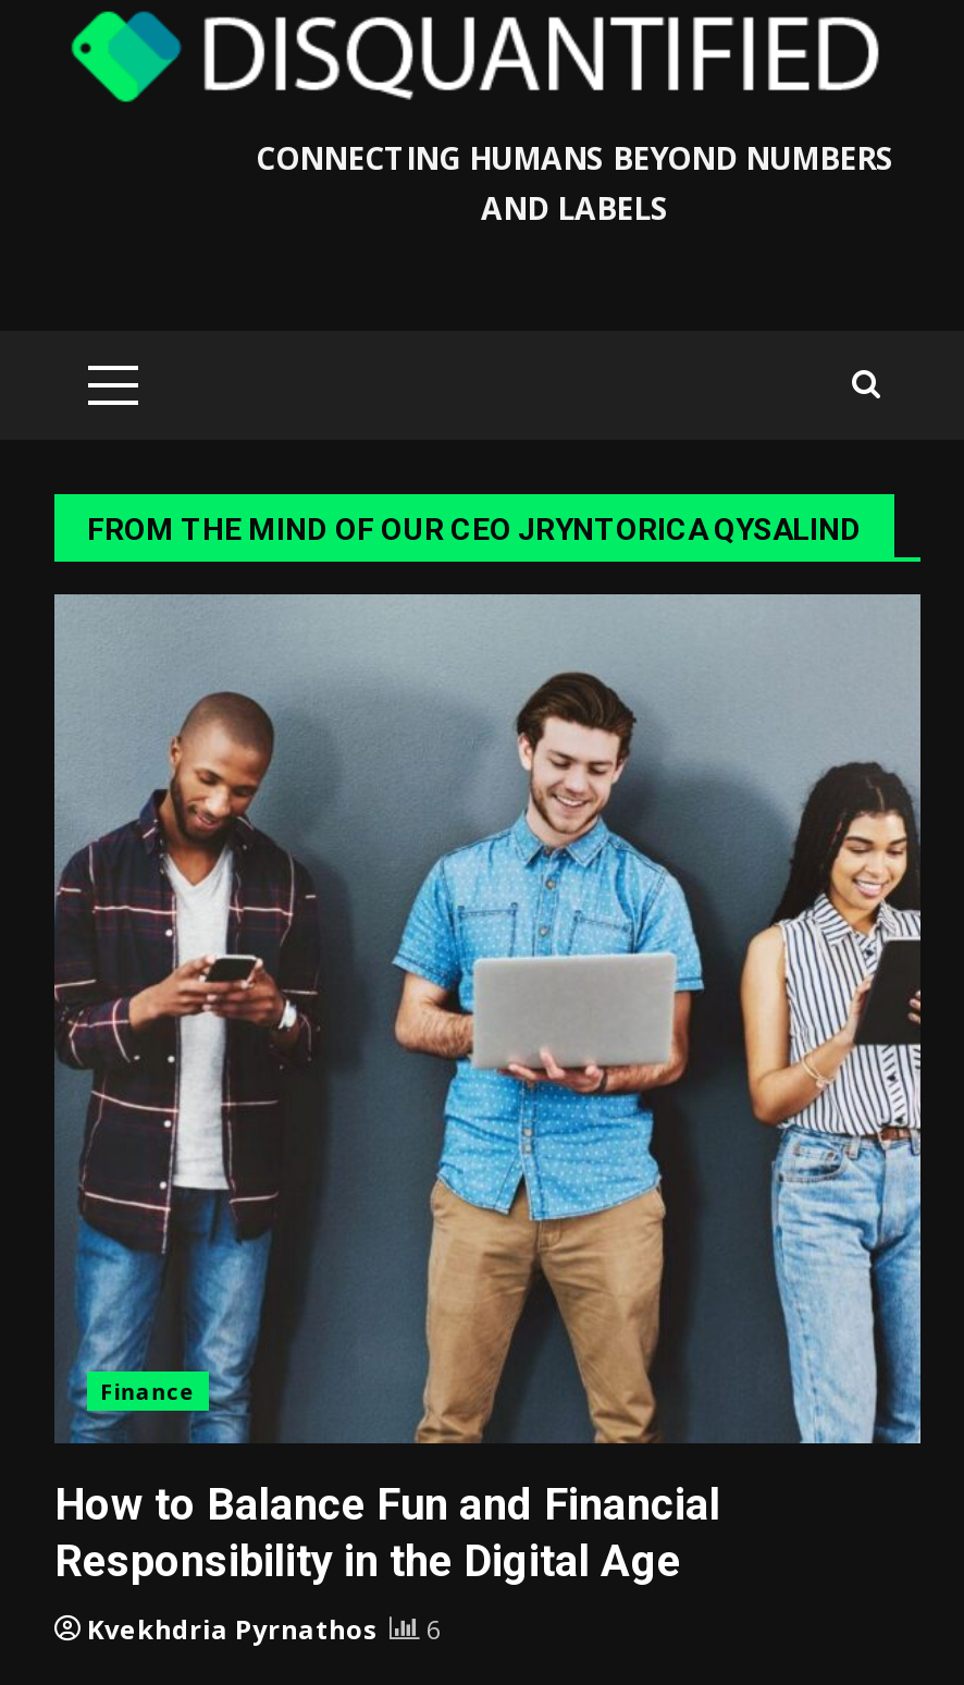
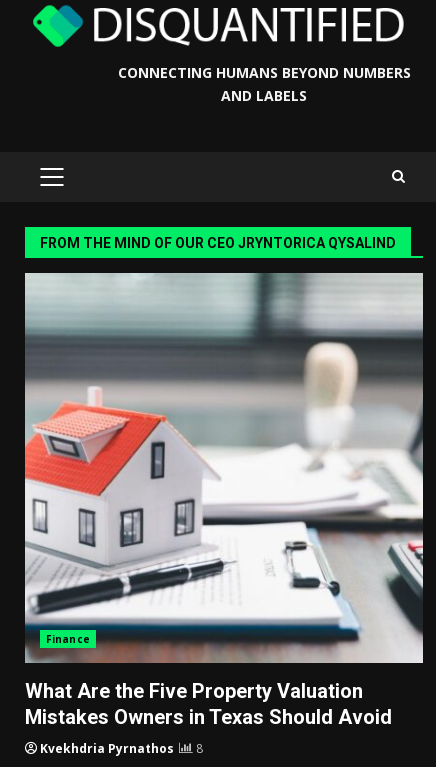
[54,594,923,1588] [image] | How to Balance Fun and Financial | Responsibility in the Digital Age -> [24,273,424,729] [image] | What Are the Five Property Valuation | Mistakes Owners in Texas Should Avoid
[87,1612,442,1649] Kvekhdria Pyrnathos 6 -> [40,740,203,757] Kvekhdria Pyrnathos 8

